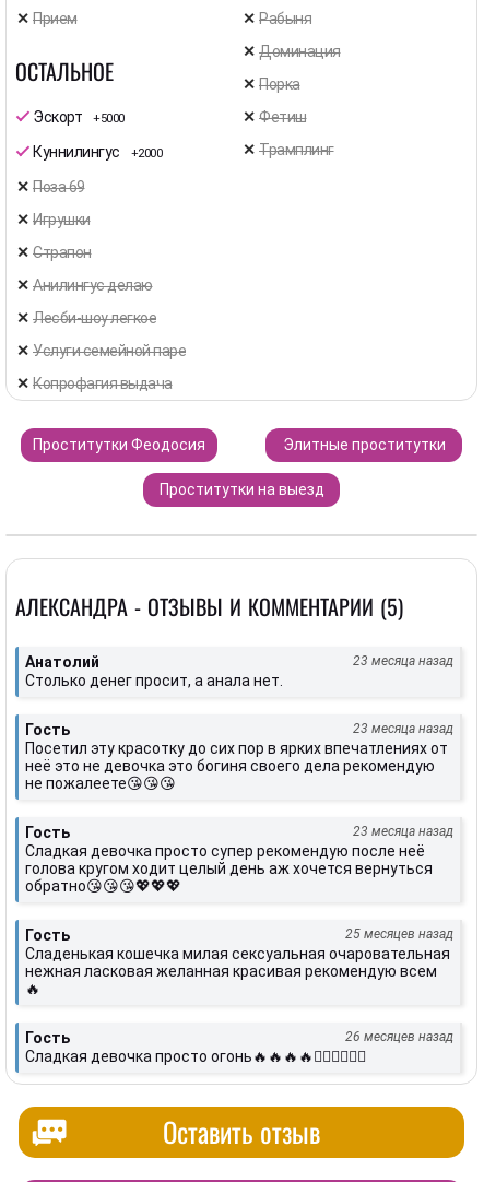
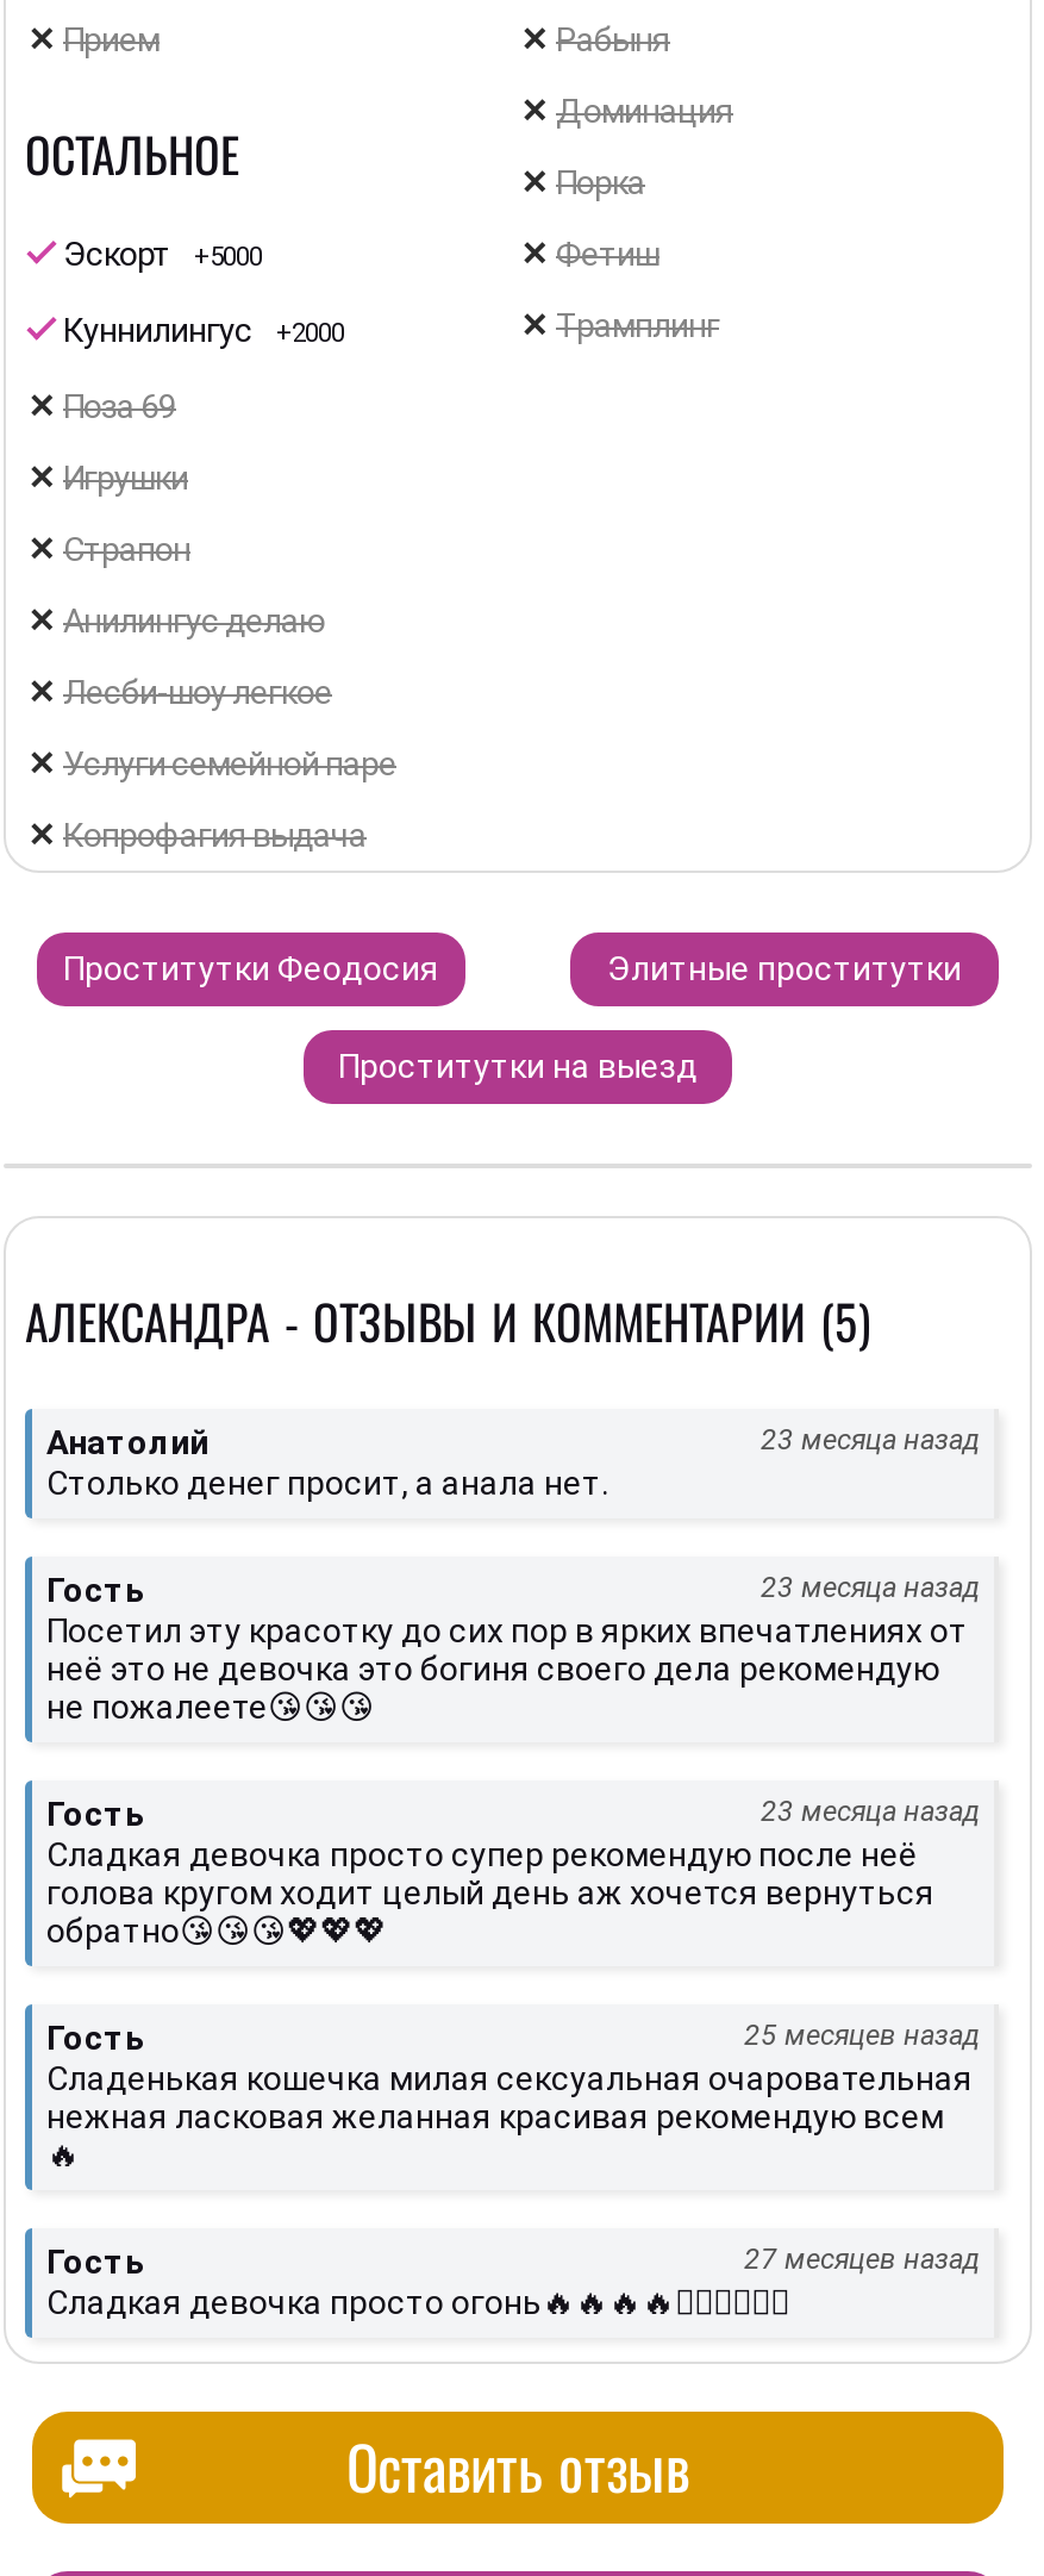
[345,1029,453,1044] 26 месяцев назад -> [744,2243,980,2276] 27 месяцев назад

